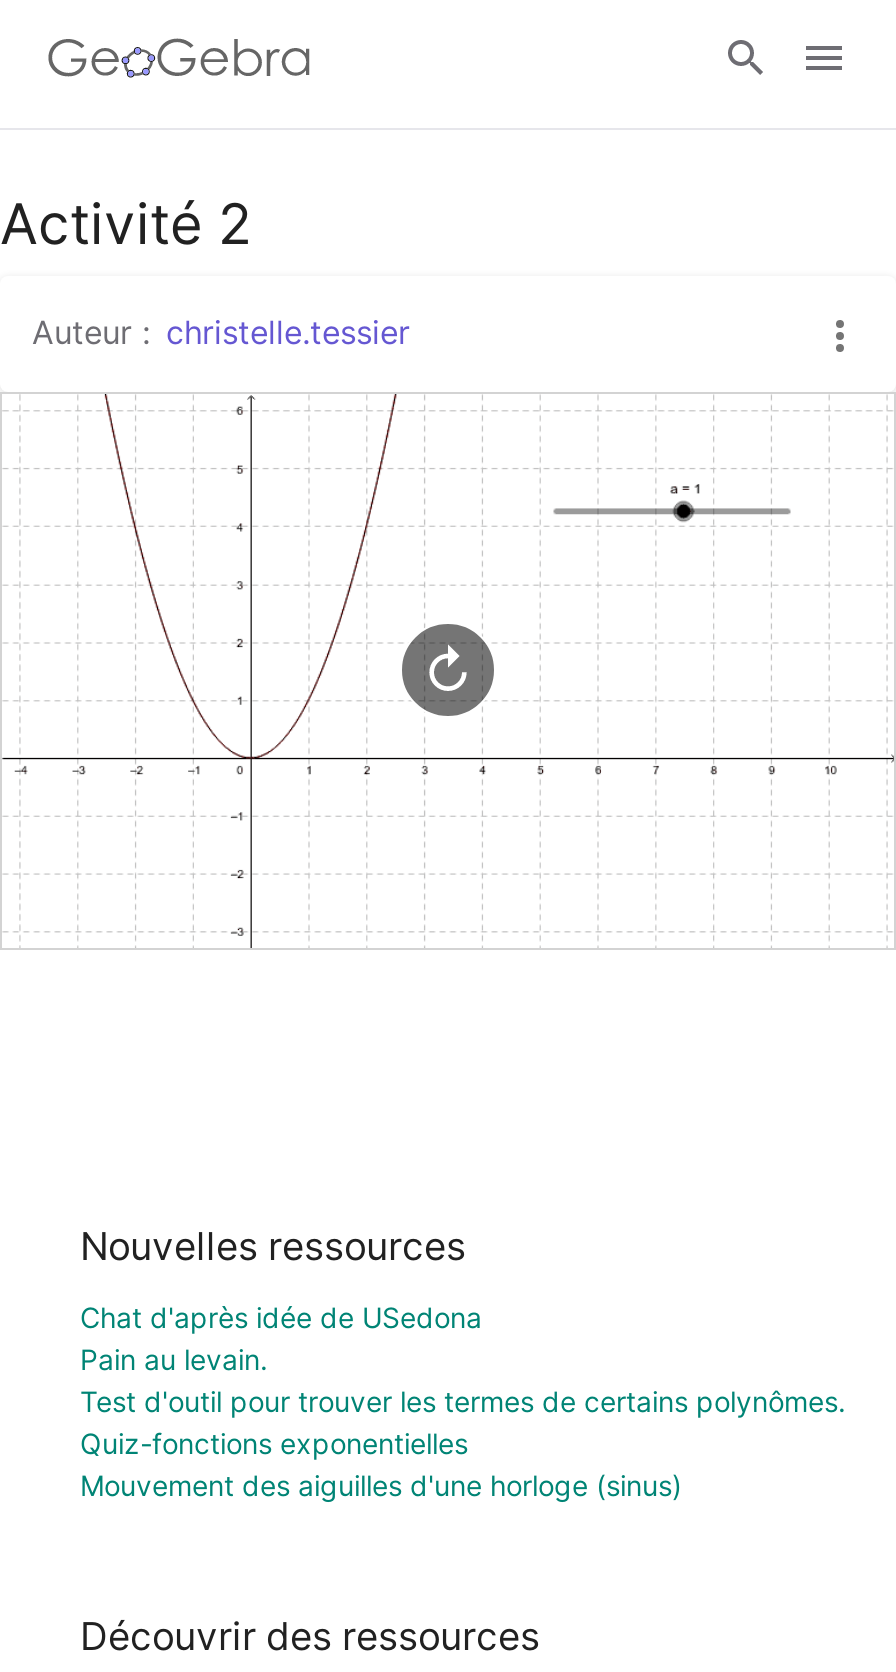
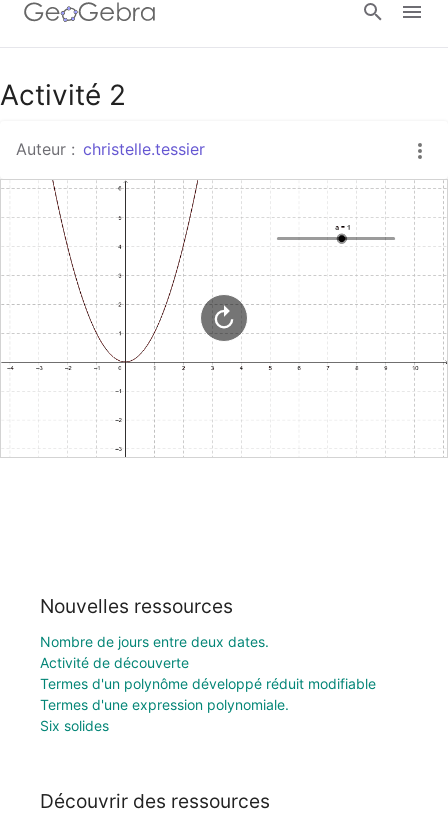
[80,1300,846,1502] Chat d'après idée de USedona | Pain au levain. | Test d'outil pour trouver les termes de certains polynômes. | Quiz-fonctions exponentielles | Mouvement des aiguilles d'une horloge (sinus) -> [40,633,376,734] Nombre de jours entre deux dates. | Activité de découverte | Termes d'un polynôme développé réduit modifiable | Termes d'une expression polynomiale. | Six solides

